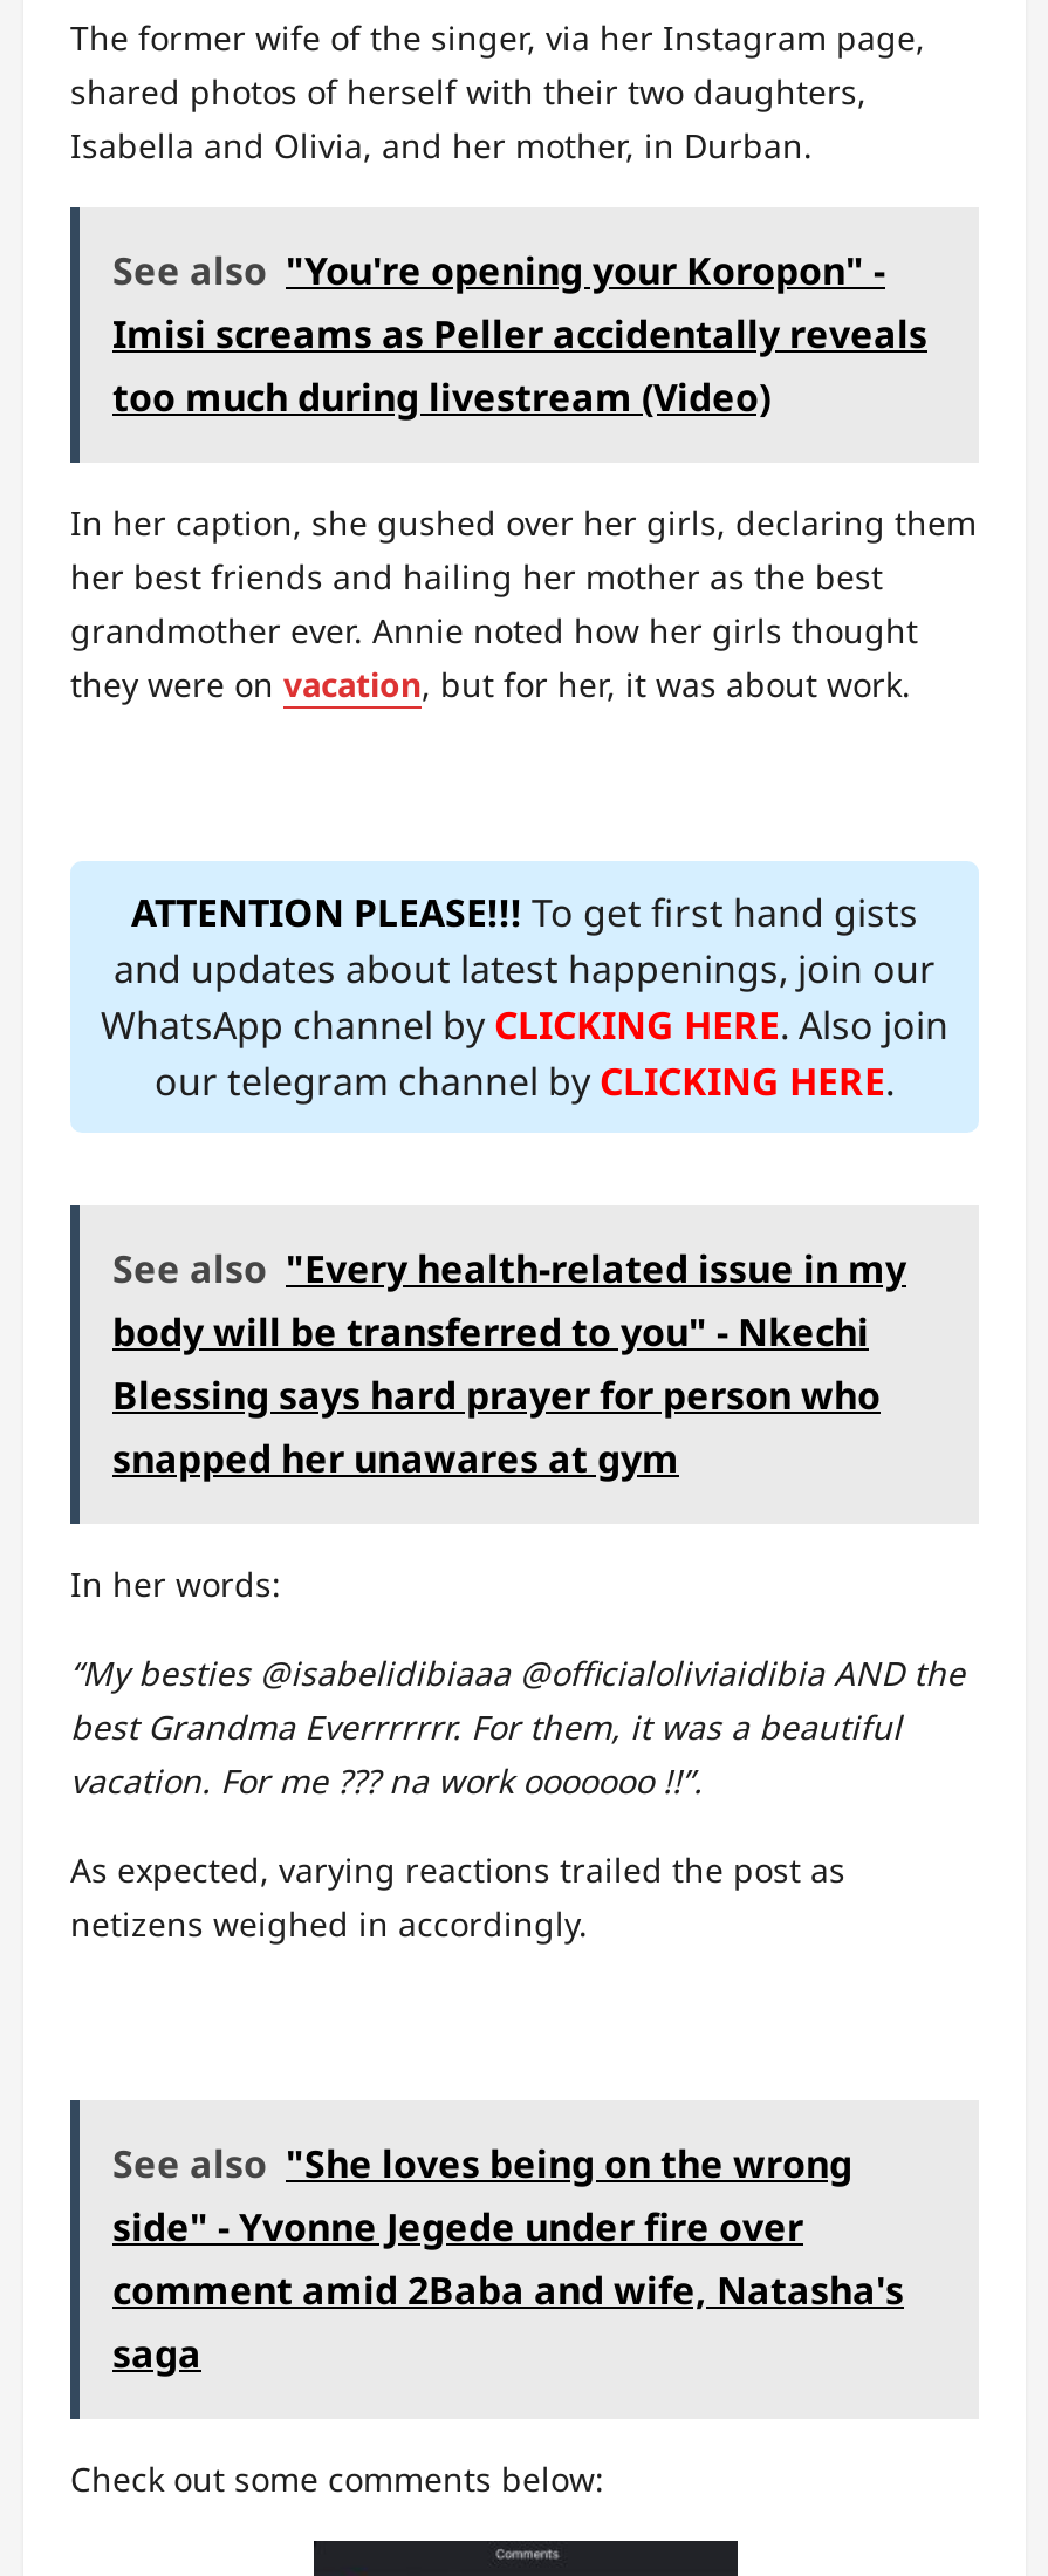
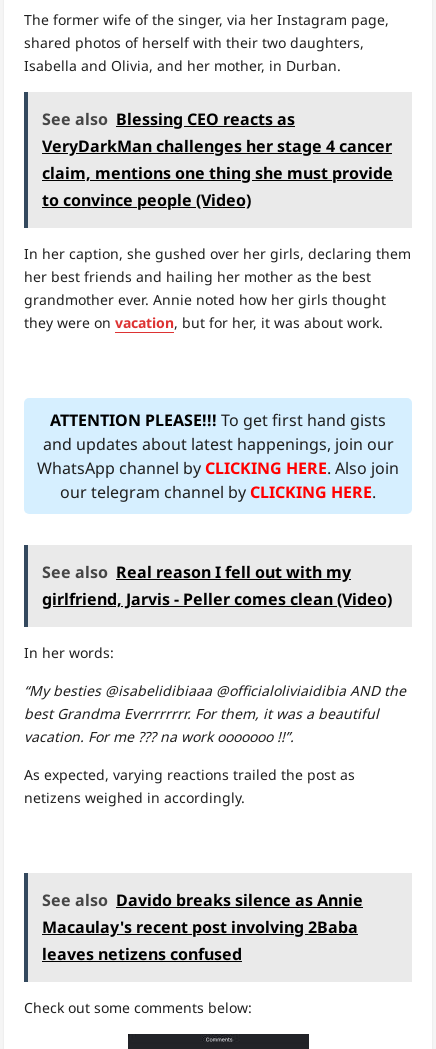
[112,245,927,423] See also "You're opening your Koropon" - | Imisi screams as Peller accidentally reveals | too much during livestream (Video) -> [42,108,393,211] See also Blessing CEO reacts as | VeryDarkMan challenges her stage 4 cancer | claim, mentions one thing she must provide | to convince people (Video)
moved [70,500,977,1107] -> [24,244,411,503]: In her caption, she gushed over her girls, declaring them | her best friends and hailing her mother as the best | grandmother ever. Annie noted how her girls thought | they were on vacation, but for her, it was about work. | ATTENTION PLEASE!!! To get first hand gists | and updates about latest happenings, join our | WhatsApp channel by CLICKING HERE. Also join | our telegram channel by CLICKING HERE.
[112,1243,906,1484] See also "Every health-related issue in my | body will be transferred to you" - Nkechi | Blessing says hard prayer for person who | snapped her unawares at gym -> [42,561,392,610] See also Real reason I fell out with my | girlfriend, Jarvis - Peller comes clean (Video)
[112,2138,904,2379] See also "She loves being on the wrong | side" - Yvonne Jegede under fire over | comment amid 2Baba and wife, Natasha's | saga -> [42,889,363,965] See also Davido breaks silence as Annie | Macaulay's recent post involving 2Baba | leaves netizens confused

